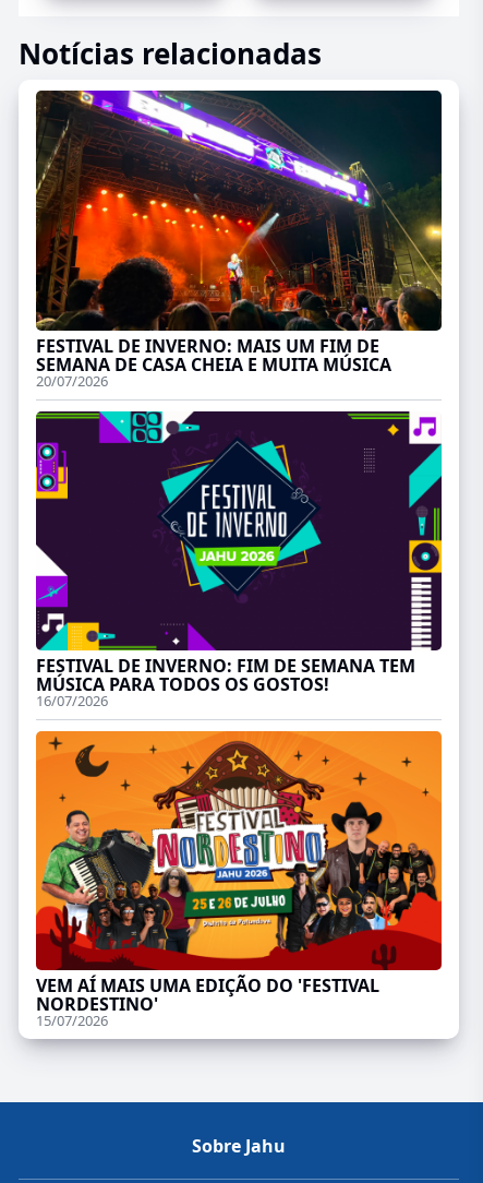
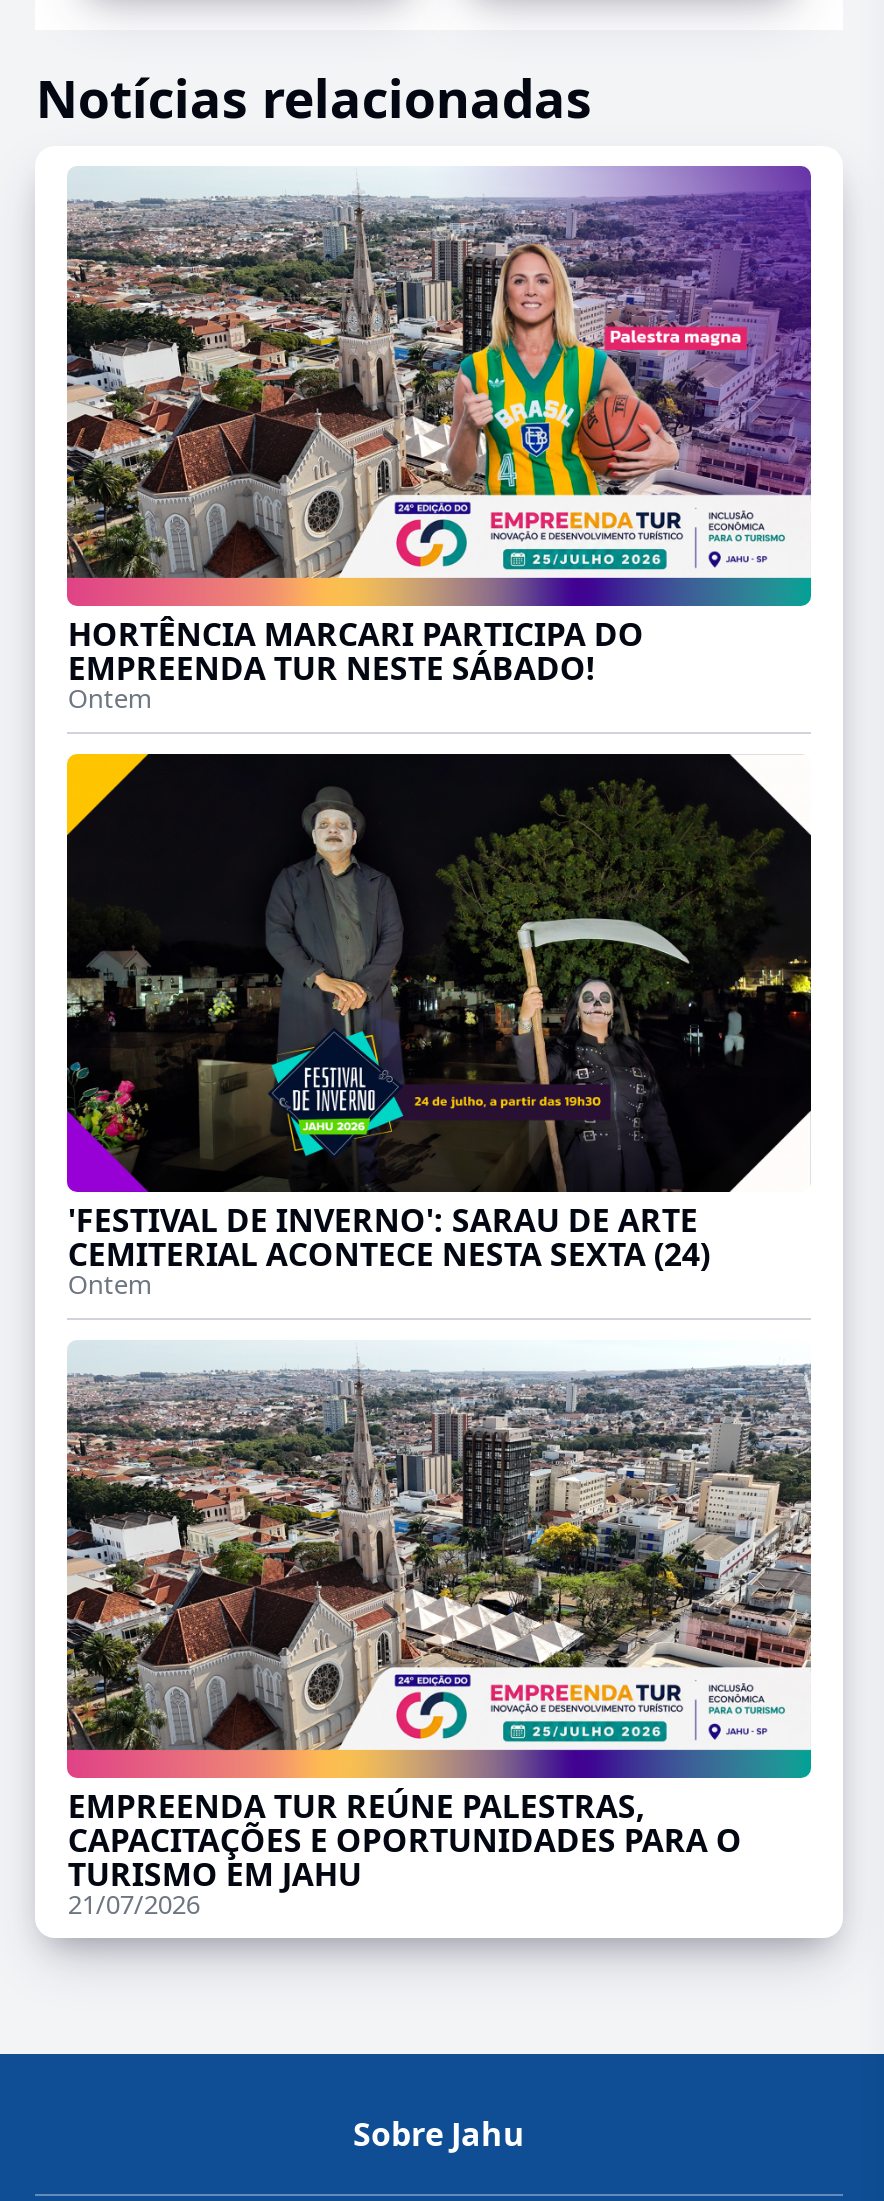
[35,89,443,390] [image] | FESTIVAL DE INVERNO: MAIS UM FIM DE | SEMANA DE CASA CHEIA E MUITA MÚSICA | 20/07/2026 -> [65,164,813,715] [image] | HORTÊNCIA MARCARI PARTICIPA DO | EMPREENDA TUR NESTE SÁBADO! | Ontem
[35,410,443,710] [image] | FESTIVAL DE INVERNO: FIM DE SEMANA TEM | MÚSICA PARA TODOS OS GOSTOS! | 16/07/2026 -> [65,752,813,1302] [image] | 'FESTIVAL DE INVERNO': SARAU DE ARTE | CEMITERIAL ACONTECE NESTA SEXTA (24) | Ontem
[35,730,443,1030] [image] | VEM AÍ MAIS UMA EDIÇÃO DO 'FESTIVAL | NORDESTINO' | 15/07/2026 -> [65,1356,813,1922] [image] | EMPREENDA TUR REÚNE PALESTRAS, | CAPACITAÇÕES E OPORTUNIDADES PARA O | TURISMO EM JAHU | 21/07/2026

